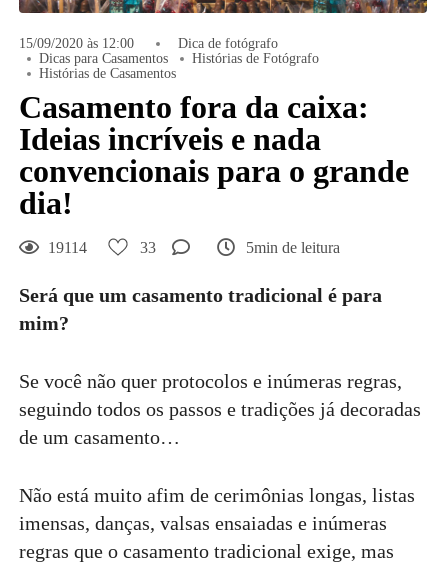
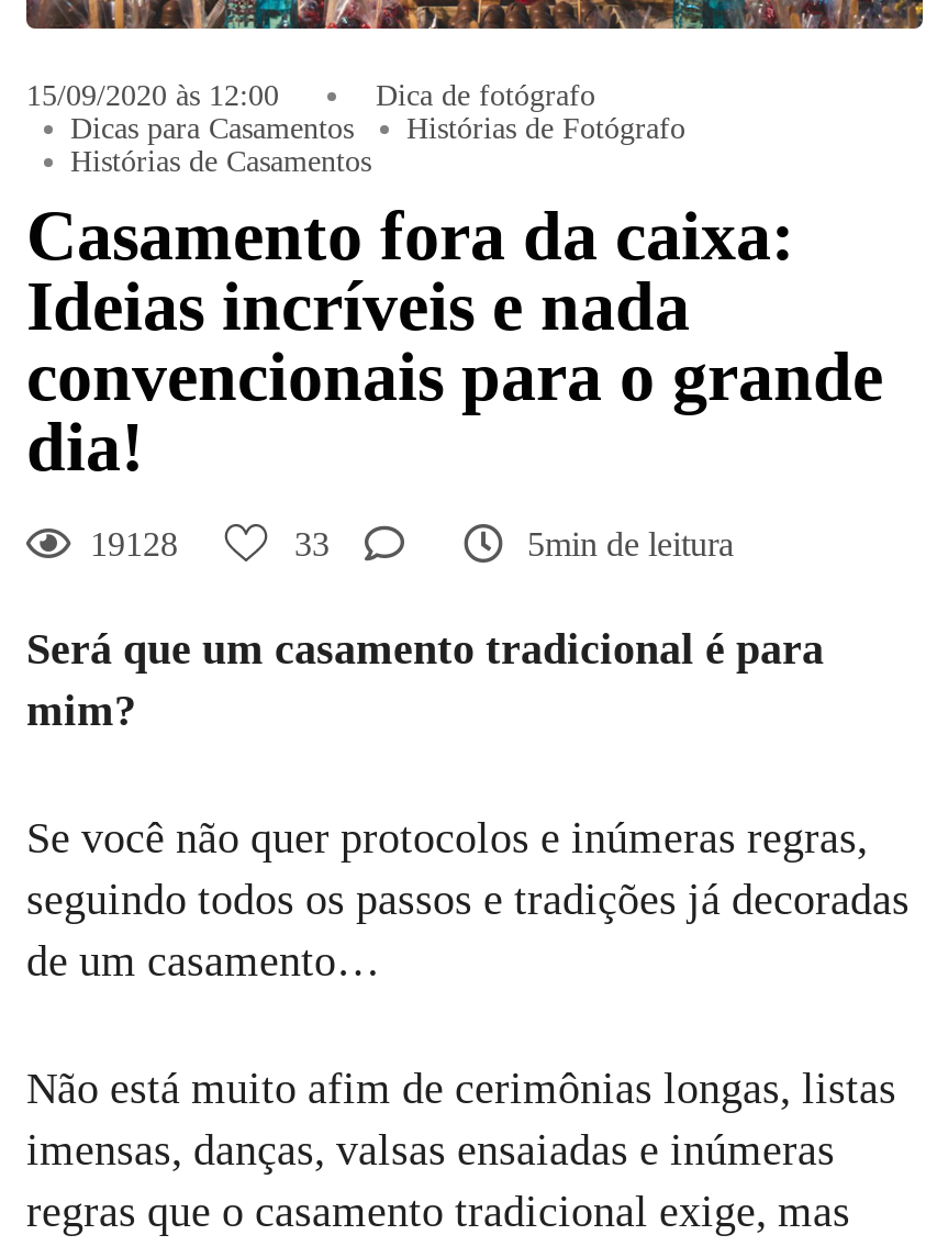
[48,238,87,255] 19114 -> [90,524,178,561] 19128

